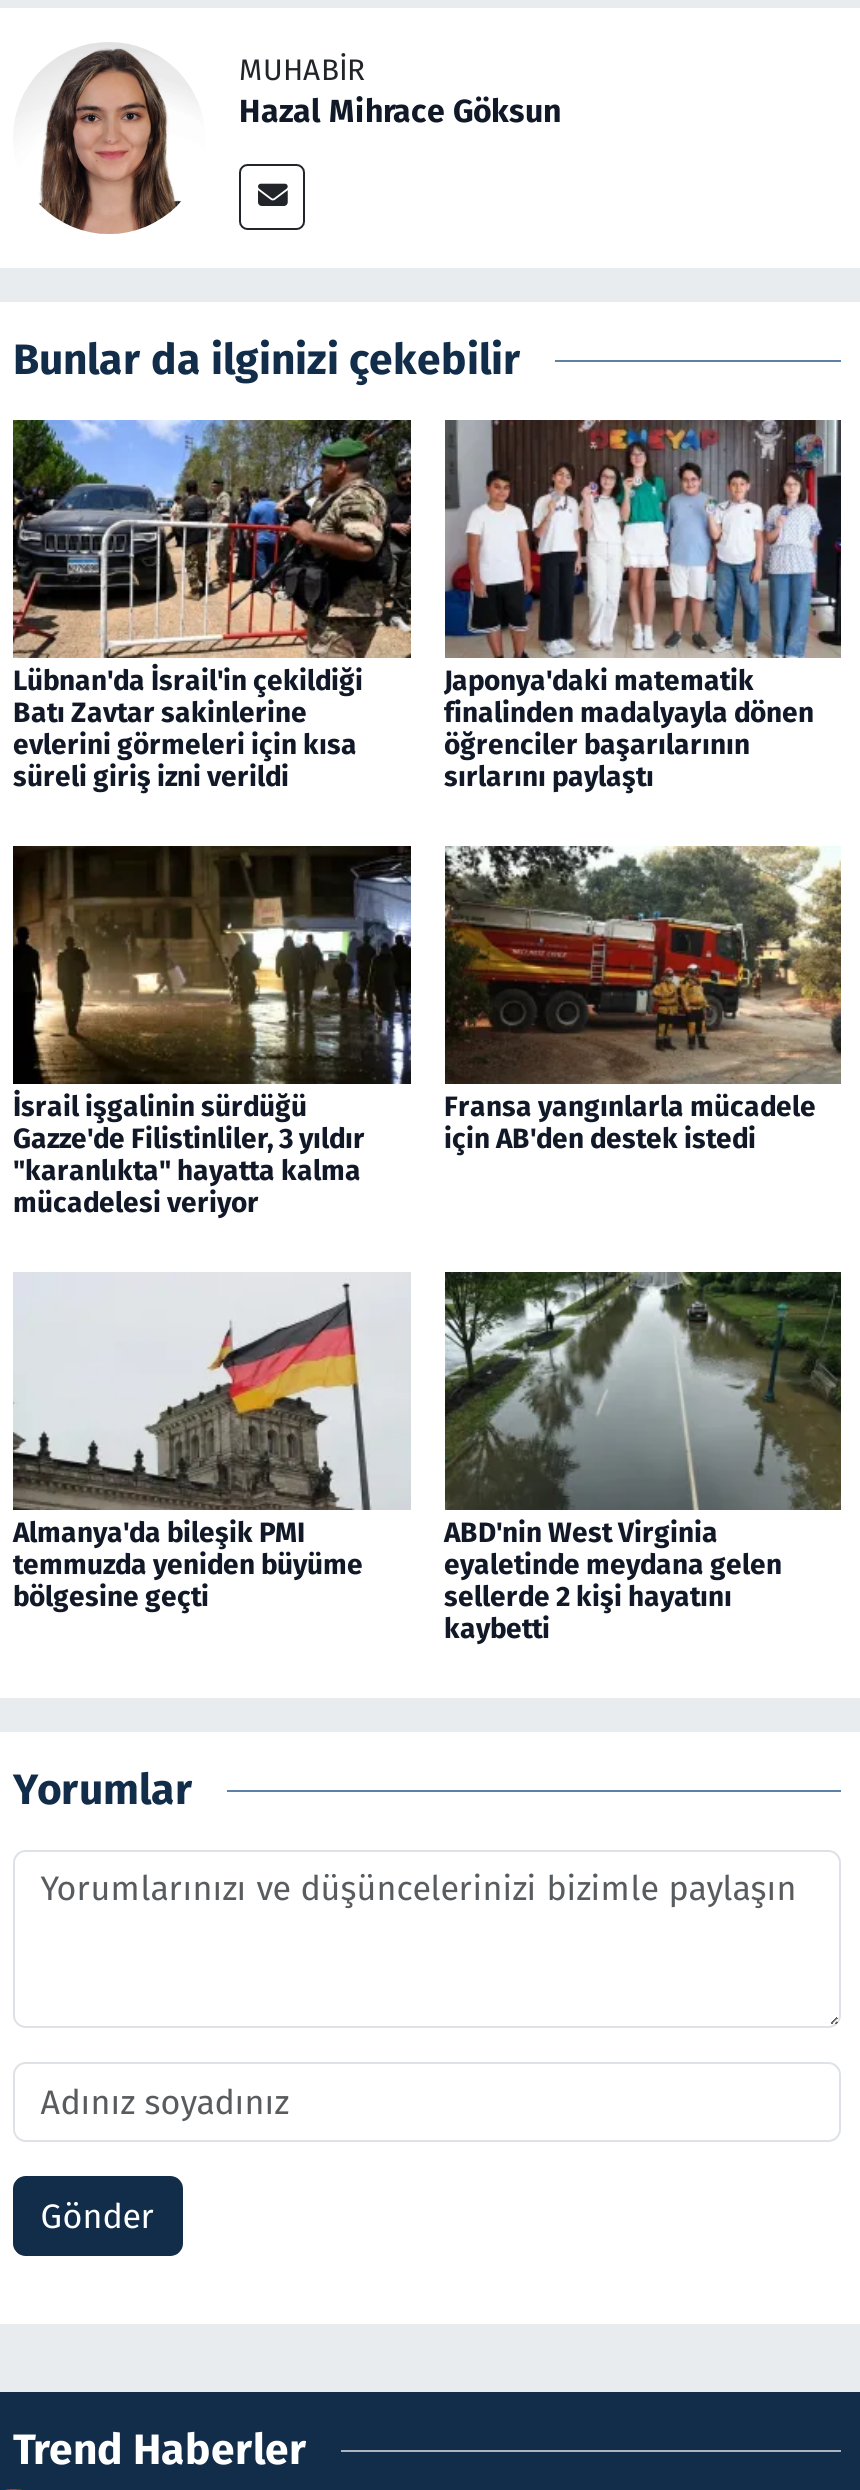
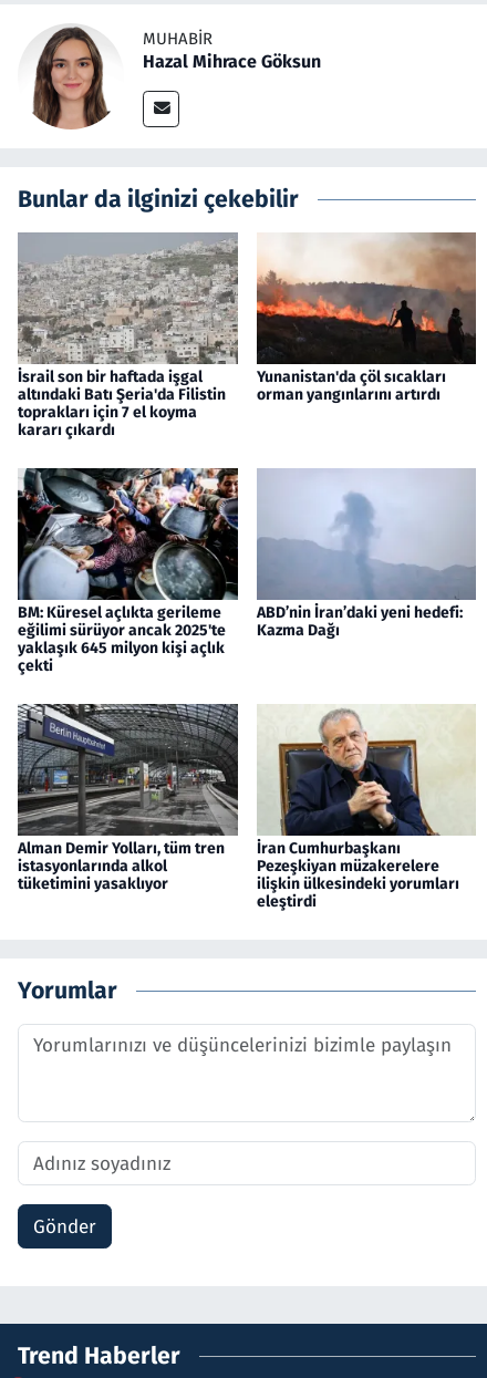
[13,420,411,795] [image] | Lübnan'da İsrail'in çekildiği | Batı Zavtar sakinlerine | evlerini görmeleri için kısa | süreli giriş izni verildi -> [18,232,239,440] [image] | İsrail son bir haftada işgal | altındaki Batı Şeria'da Filistin | toprakları için 7 el koyma | kararı çıkardı
[443,418,843,795] [image] | Japonya'daki matematik | finalinden madalyayla dönen | öğrenciler başarılarının | sırlarını paylaştı -> [256,232,477,405] [image] | Yunanistan'da çöl sıcakları | orman yangınlarını artırdı
[11,844,413,1221] [image] | İsrail işgalinin sürdüğü | Gazze'de Filistinliler, 3 yıldır | "karanlıkta" hayatta kalma | mücadelesi veriyor -> [17,467,239,675] [image] | BM: Küresel açlıkta gerileme | eğilimi sürüyor ancak 2025'te | yaklaşık 645 milyon kişi açlık | çekti
[443,844,843,1157] [image] | Fransa yangınlarla mücadele | için AB'den destek istedi -> [256,468,476,640] [image] | ABD’nin İran’daki yeni hedefi: | Kazma Dağı
[13,1272,411,1614] [image] | Almanya'da bileşik PMI | temmuzda yeniden büyüme | bölgesine geçti -> [17,703,239,893] [image] | Alman Demir Yolları, tüm tren | istasyonlarında alkol | tüketimini yasaklıyor
[443,1270,843,1646] [image] | ABD'nin West Virginia | eyaletinde meydana gelen | sellerde 2 kişi hayatını | kaybetti -> [256,704,476,911] [image] | İran Cumhurbaşkanı | Pezeşkiyan müzakerelere | ilişkin ülkesindeki yorumları | eleştirdi

